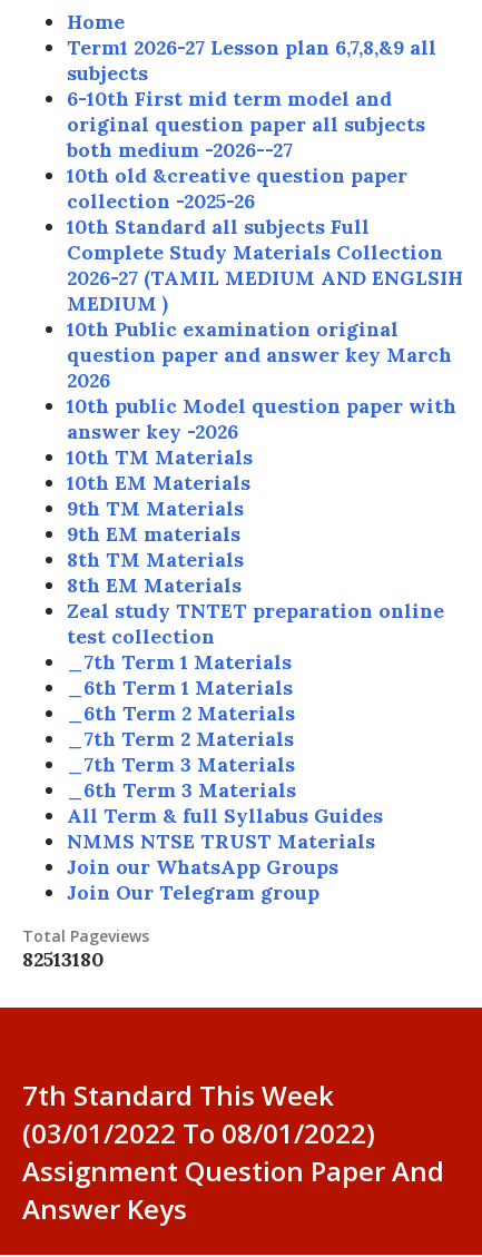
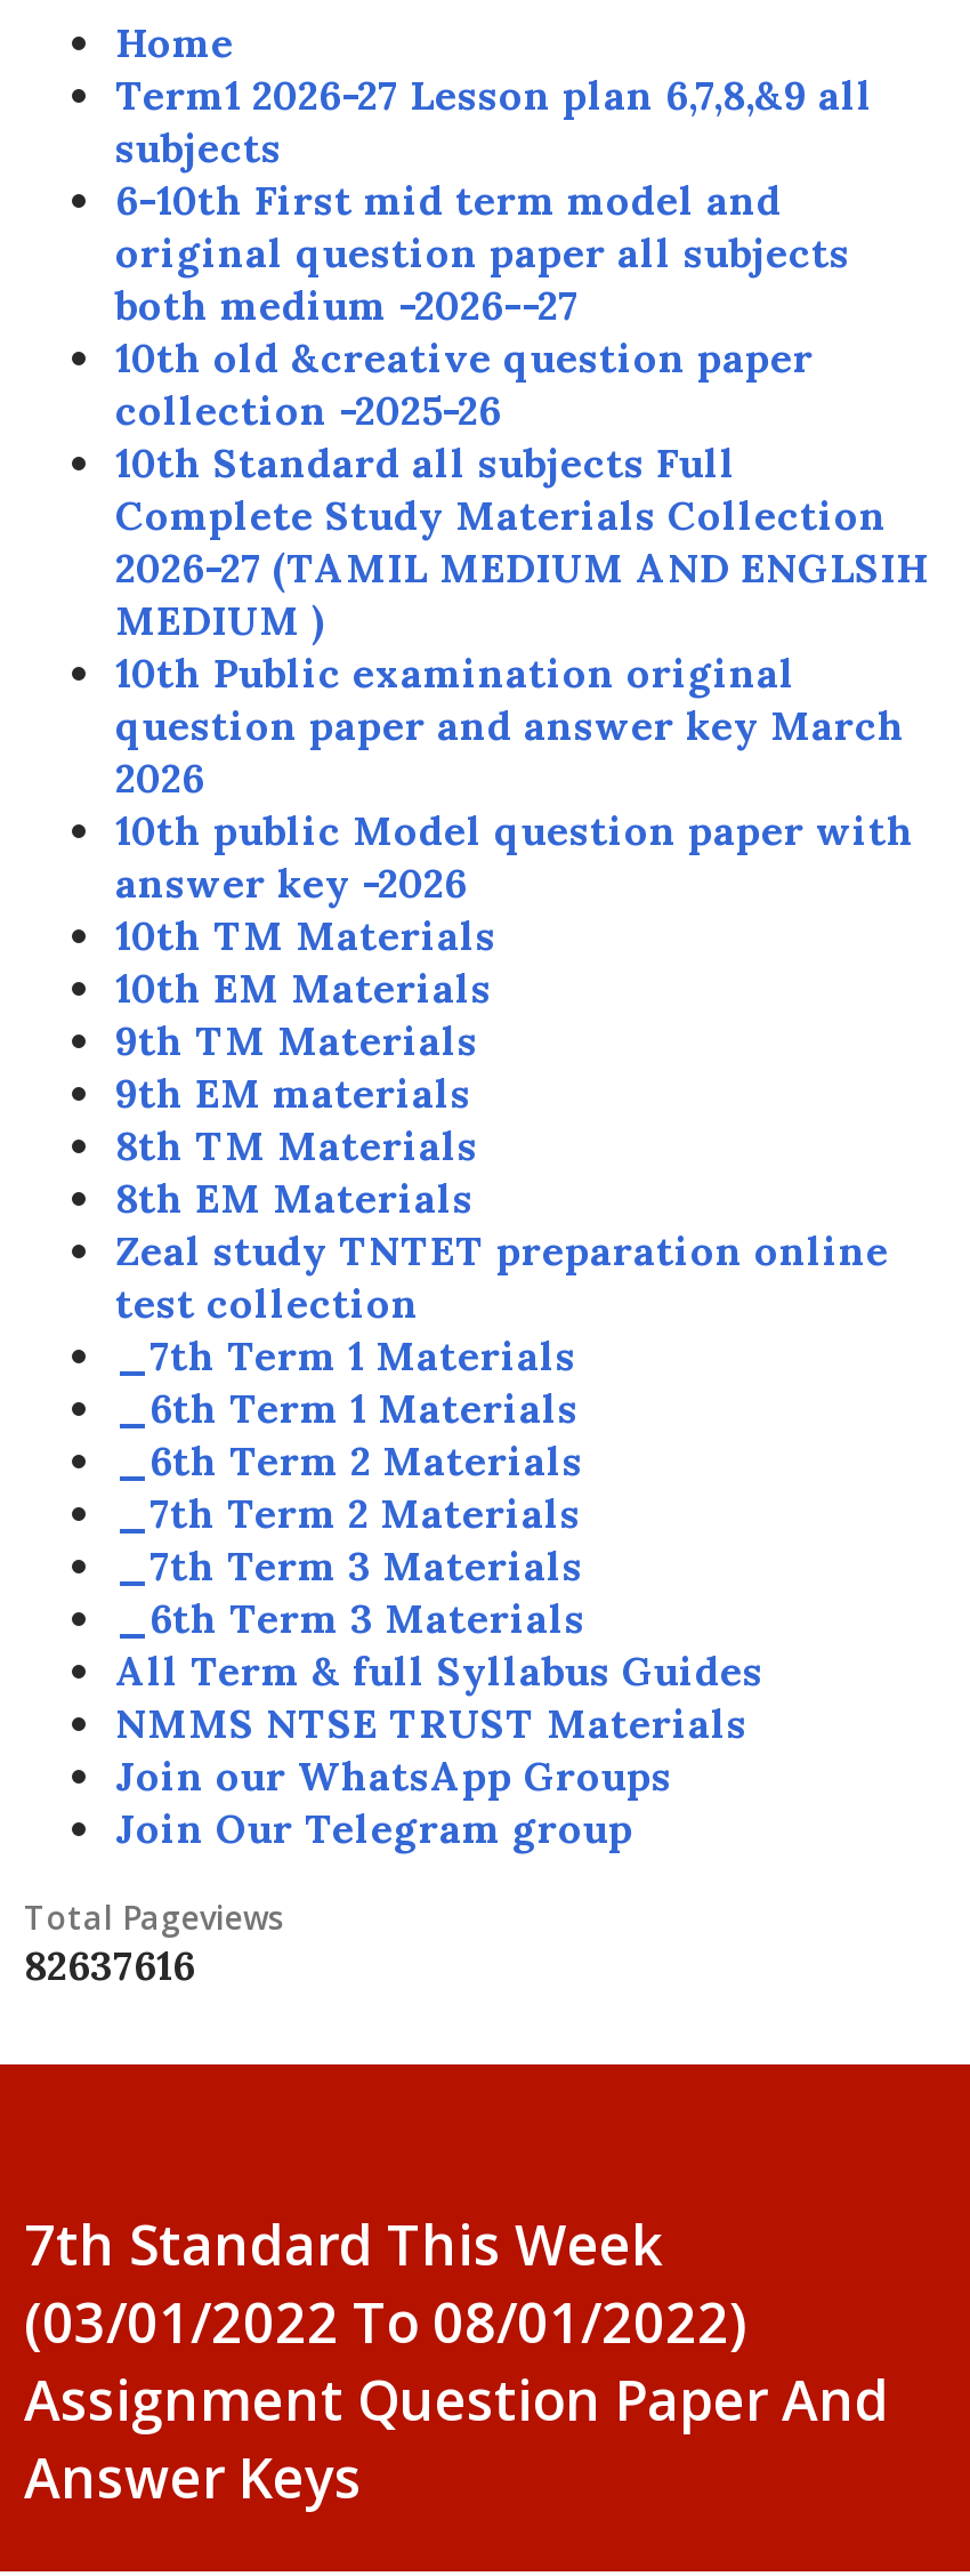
[22,946,104,972] 82513180 -> [24,1939,195,1991] 82637616

